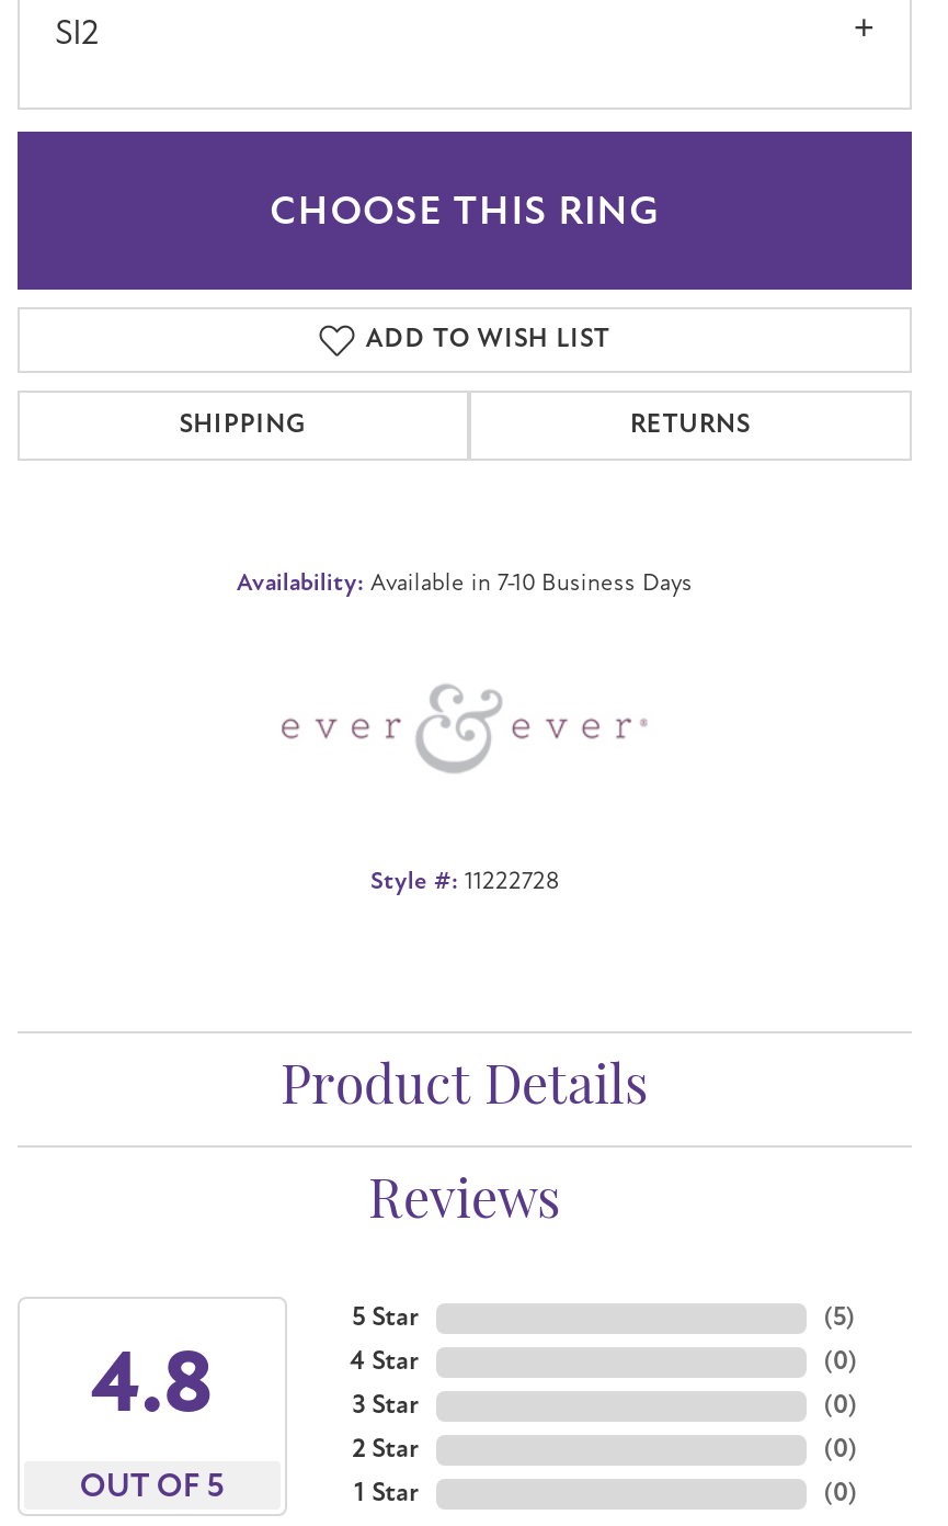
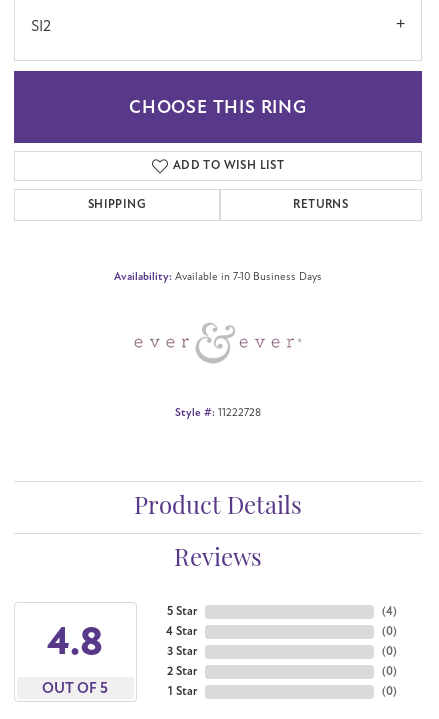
[824,1302,855,1335] (5) -> [382,604,397,619] (4)

